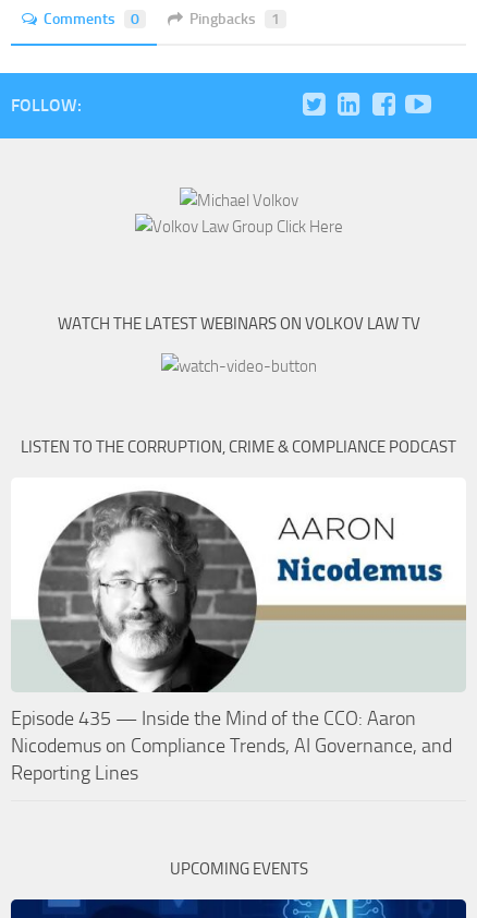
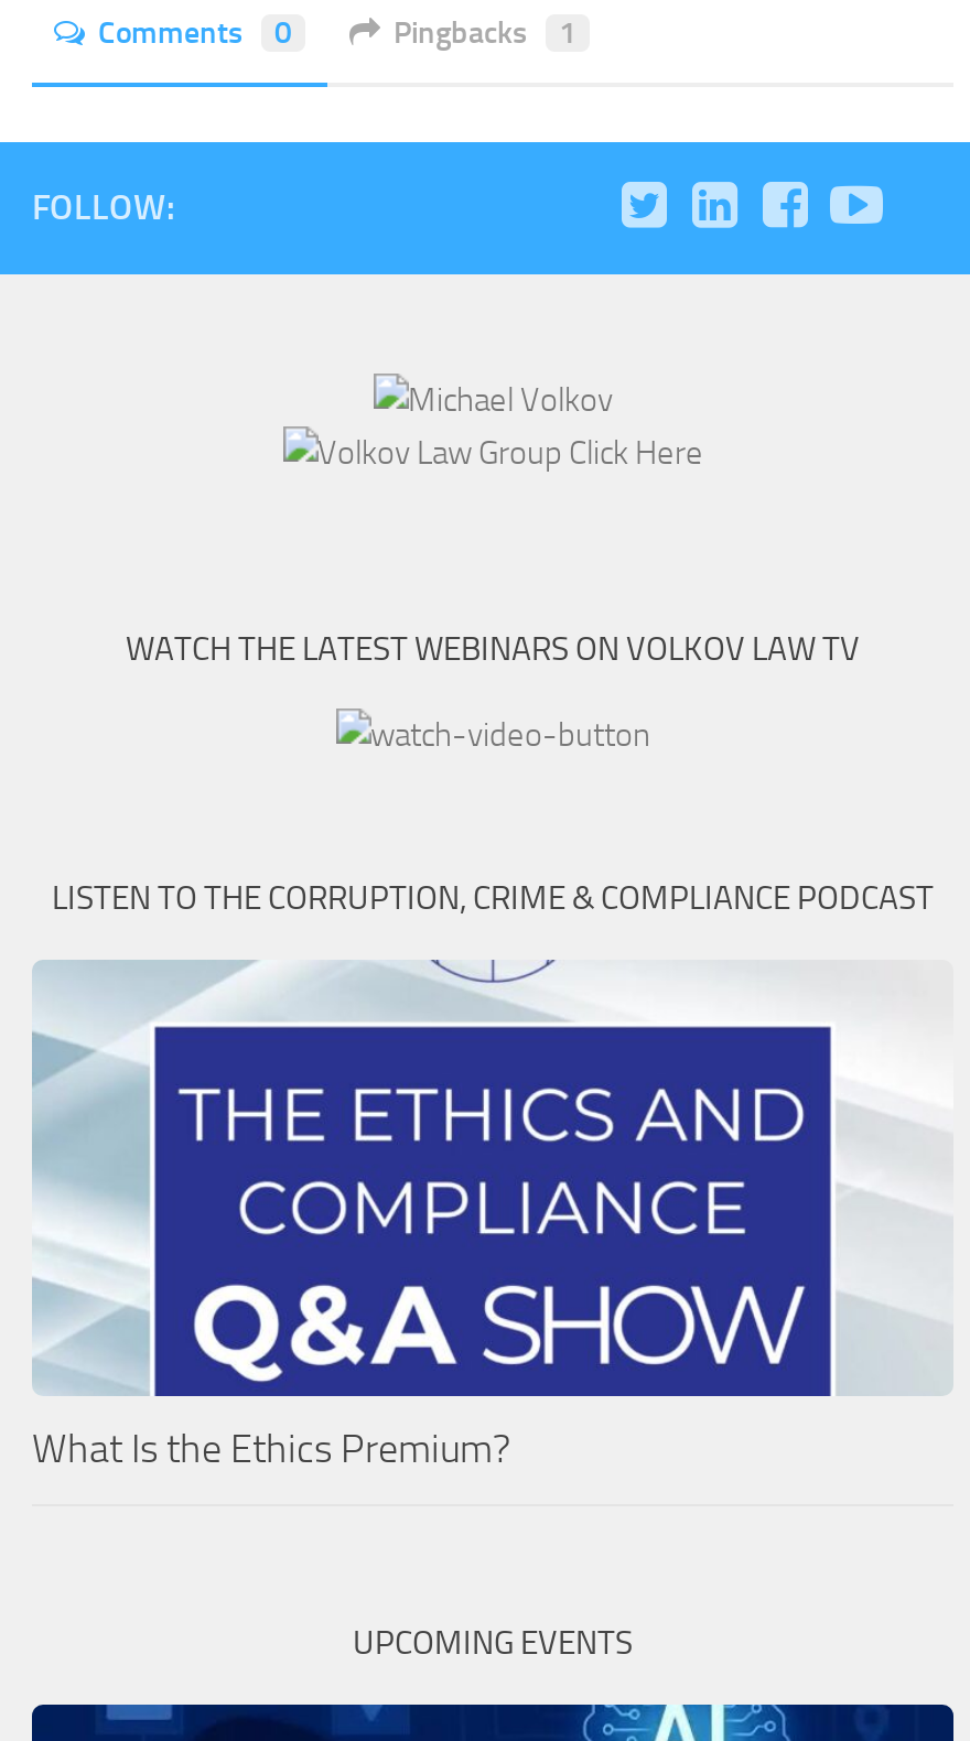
[11,491,466,694] [image] -> [32,960,949,1297] [image]
[11,707,452,785] Episode 435 — Inside the Mind of the CCO: Aaron | Nicodemus on Compliance Trends, AI Governance, and | Reporting Lines -> [32,1424,510,1472] What Is the Ethics Premium?

